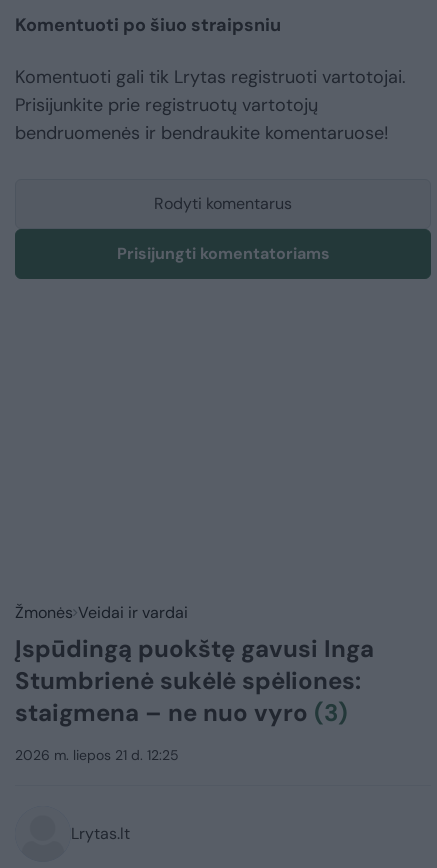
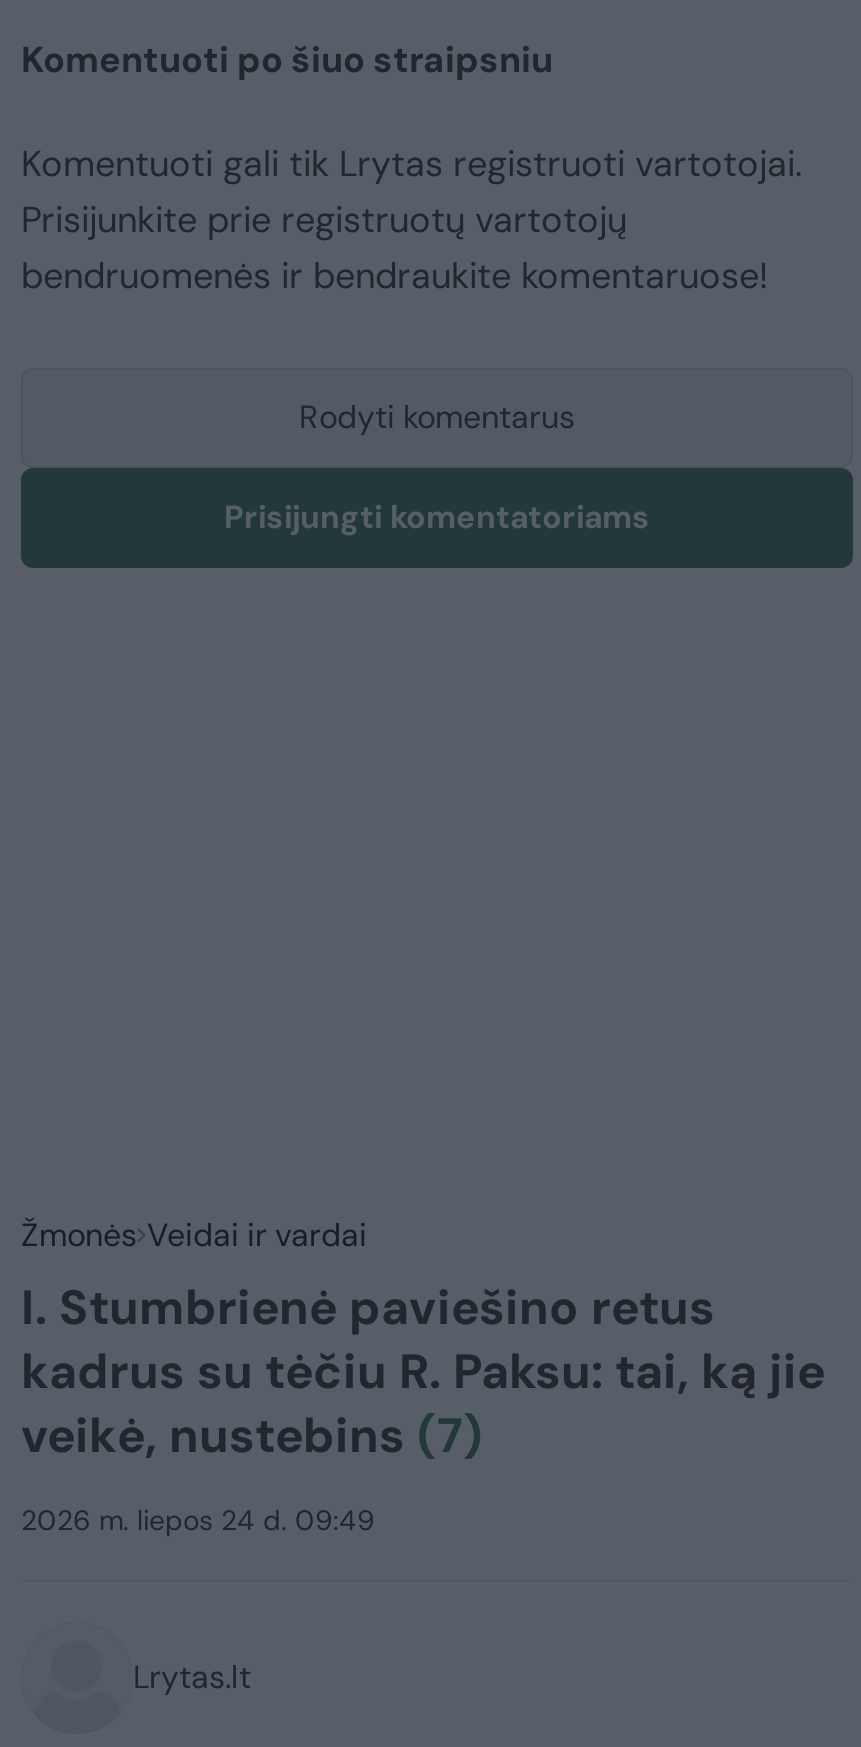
[15,633,374,728] Įspūdingą puokštę gavusi Inga | Stumbrienė sukėlė spėliones: | staigmena – ne nuo vyro (3) -> [21,1275,825,1465] I. Stumbrienė paviešino retus | kadrus su tėčiu R. Paksu: tai, ką jie | veikė, nustebins (7)
[15,746,179,764] 2026 m. liepos 21 d. 12:25 -> [21,1501,375,1537] 2026 m. liepos 24 d. 09:49

